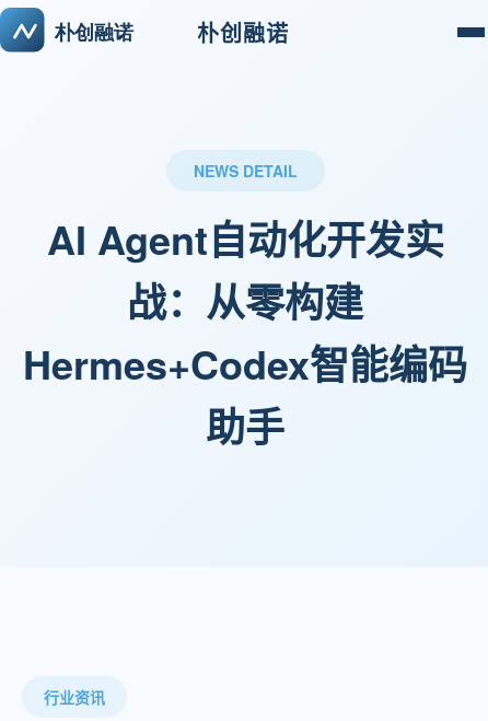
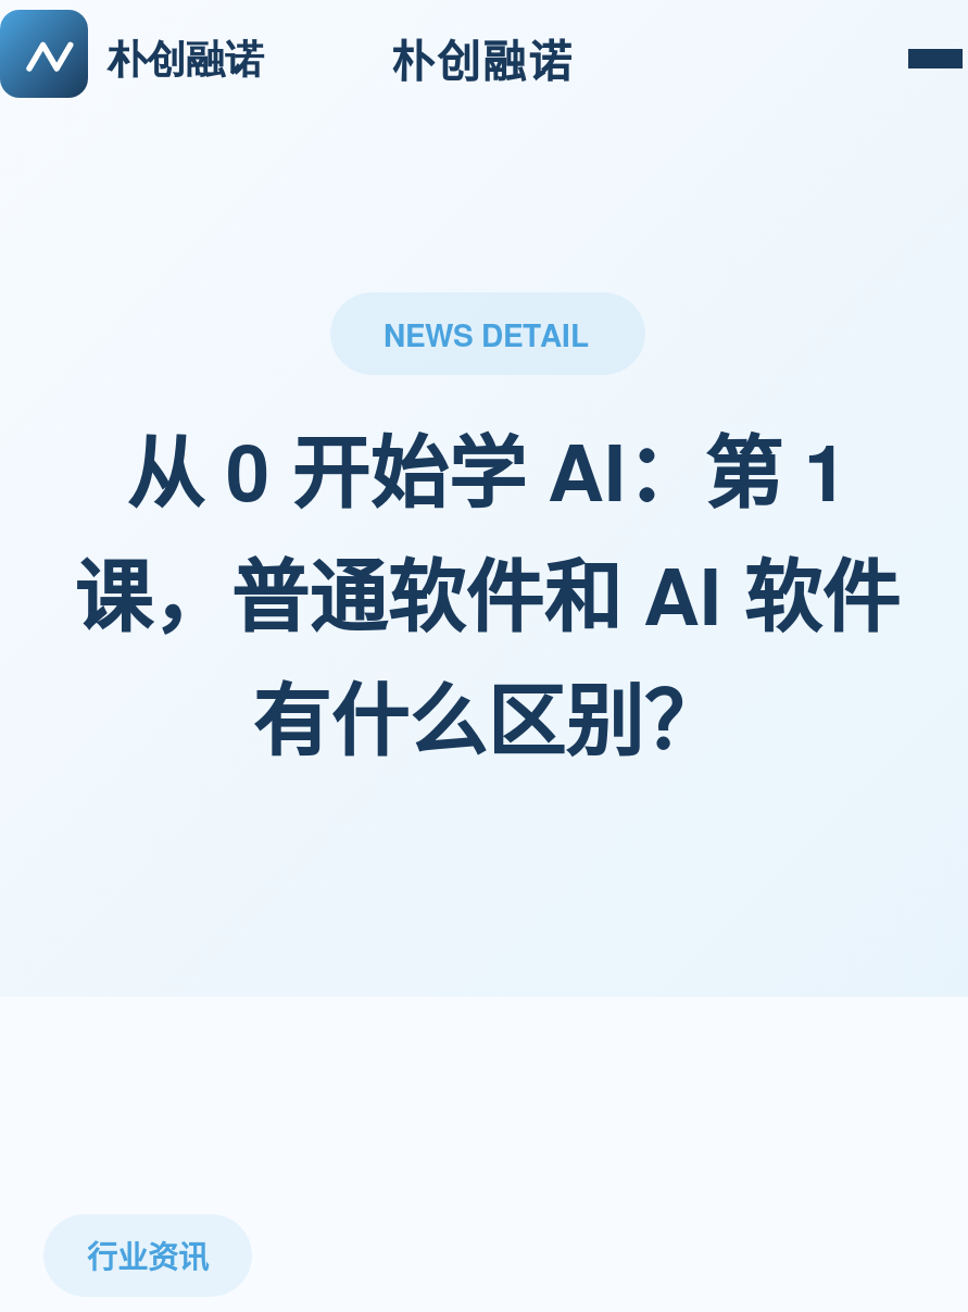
[23,210,467,454] AI Agent自动化开发实 | 战：从零构建 | Hermes+Codex智能编码 | 助手 -> [74,412,900,773] 从 0 开始学 AI：第 1 | 课，普通软件和 AI 软件 | 有什么区别？

